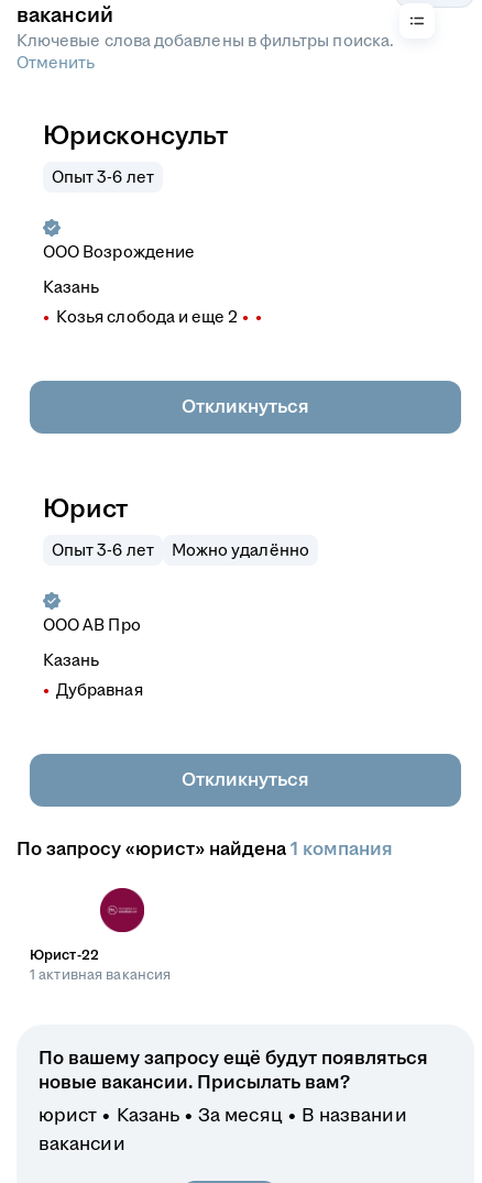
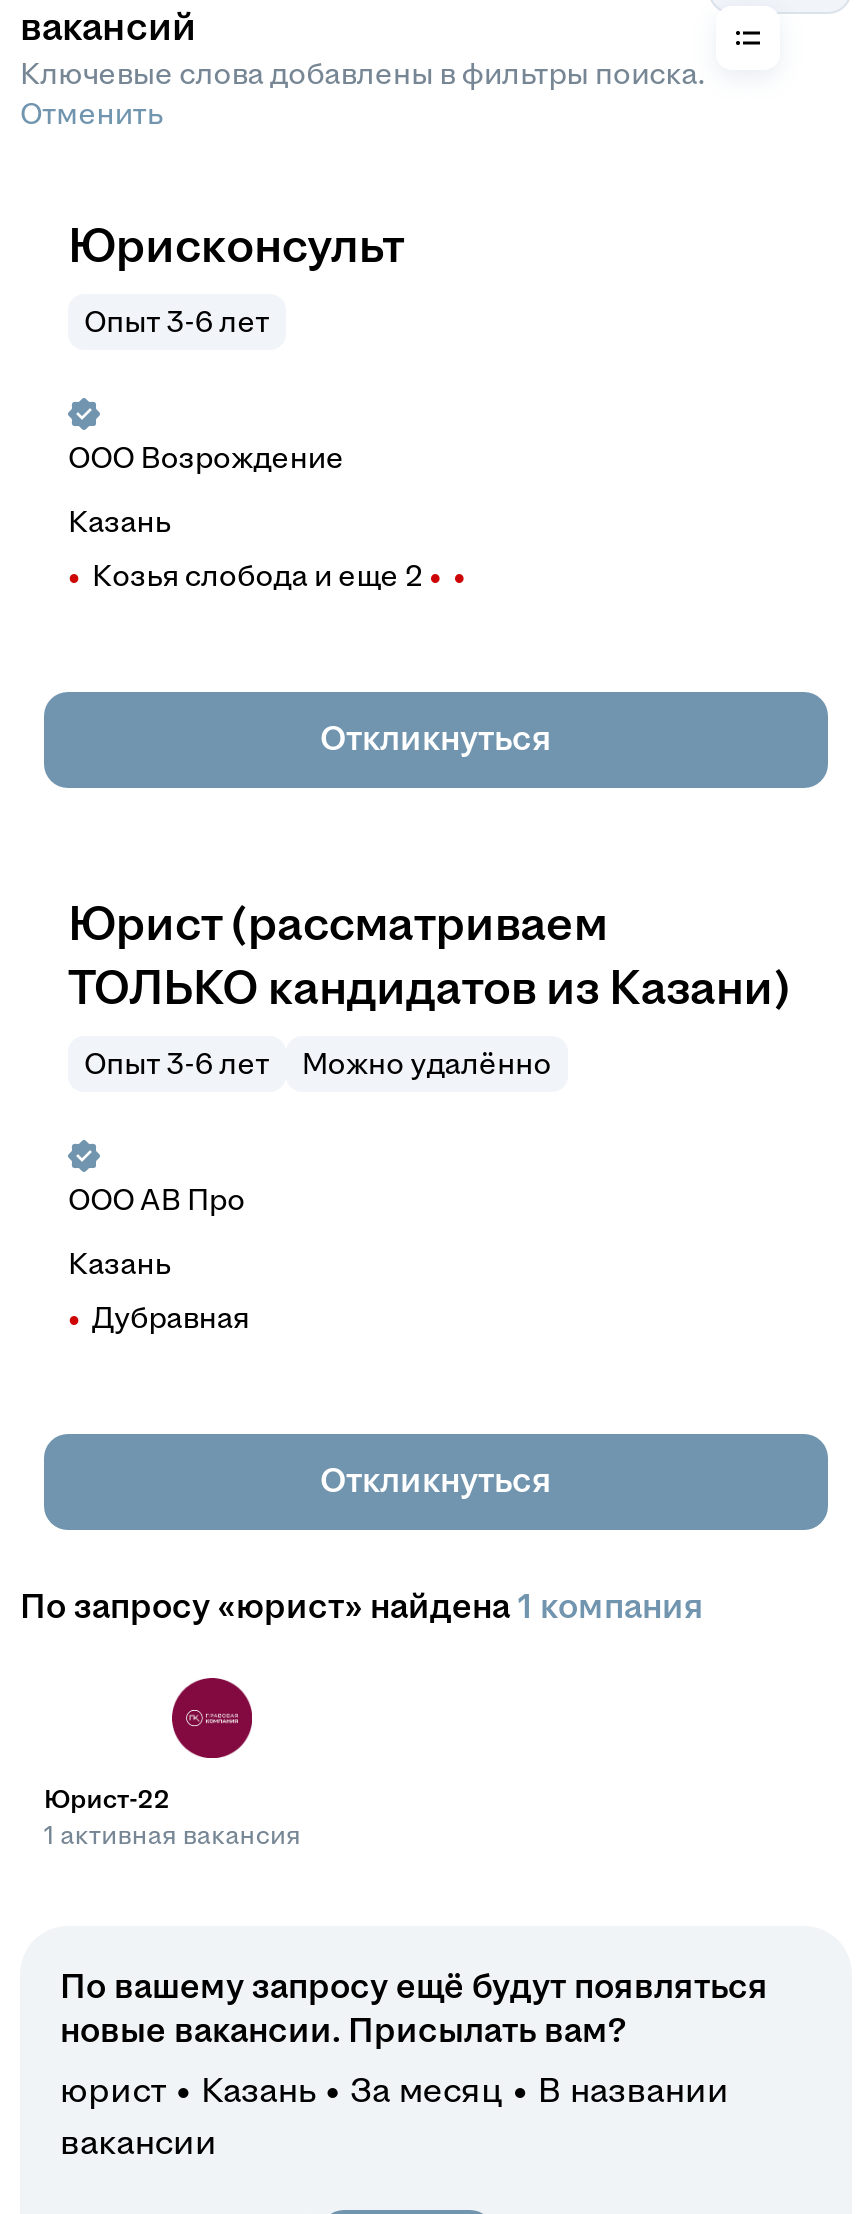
[43,494,128,523] Юрист -> [68,898,789,1014] Юрист (рассматриваем | ТОЛЬКО кандидатов из Казани)

